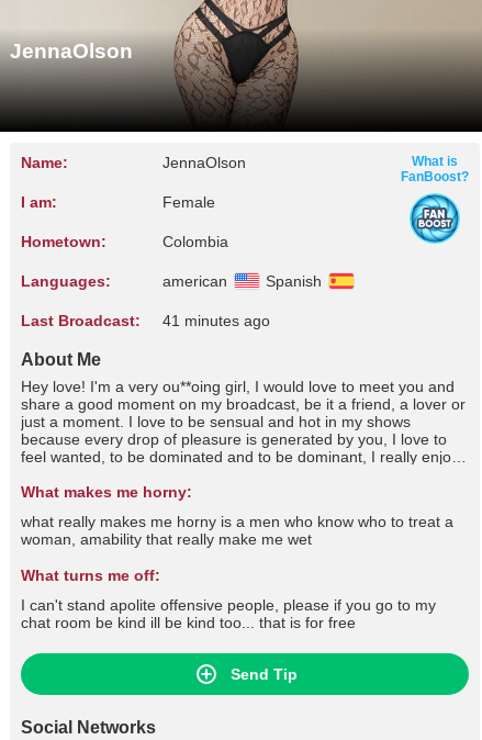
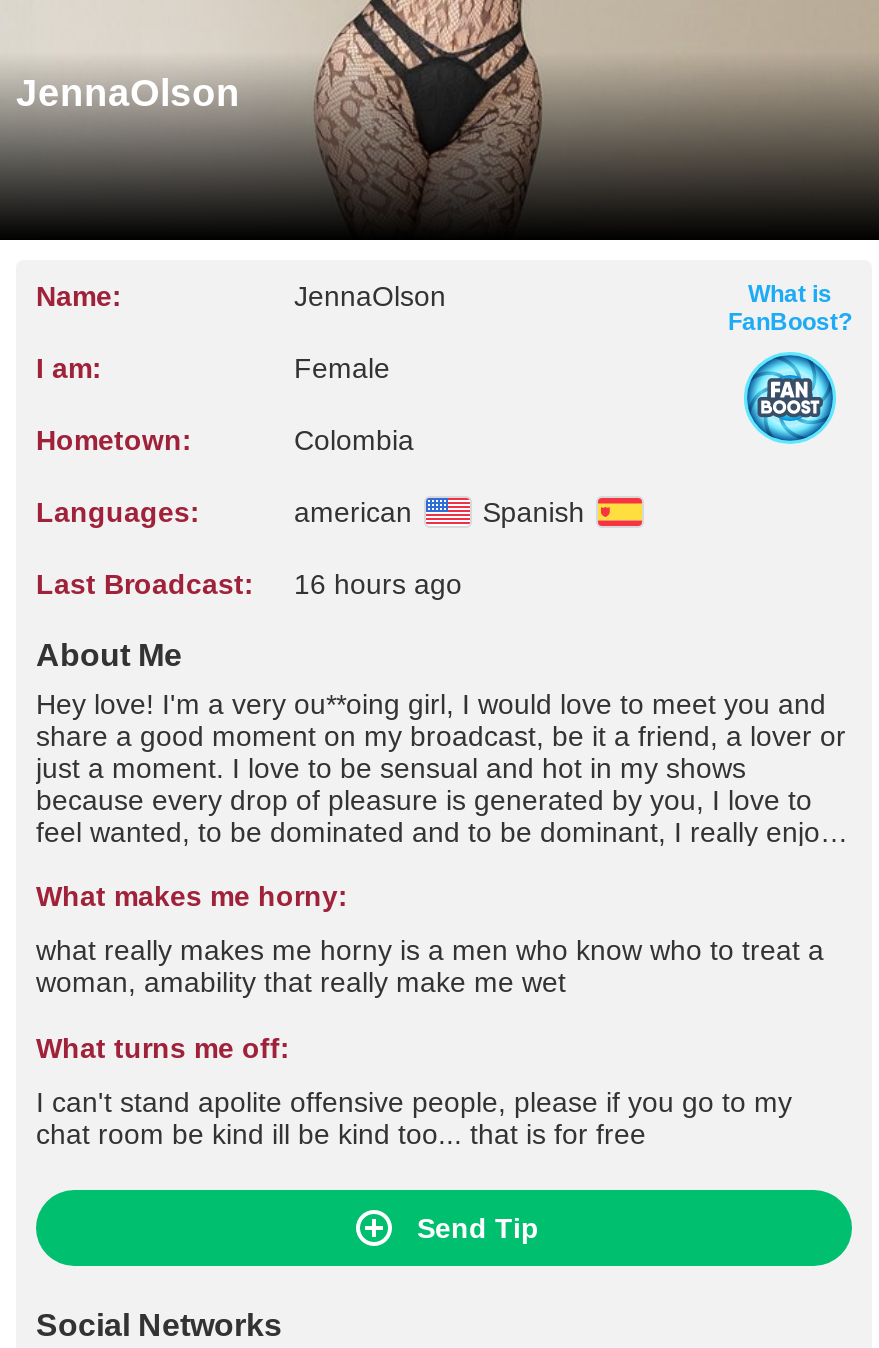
[21,312,270,329] Last Broadcast: 41 minutes ago -> [36,568,462,600] Last Broadcast: 16 hours ago

